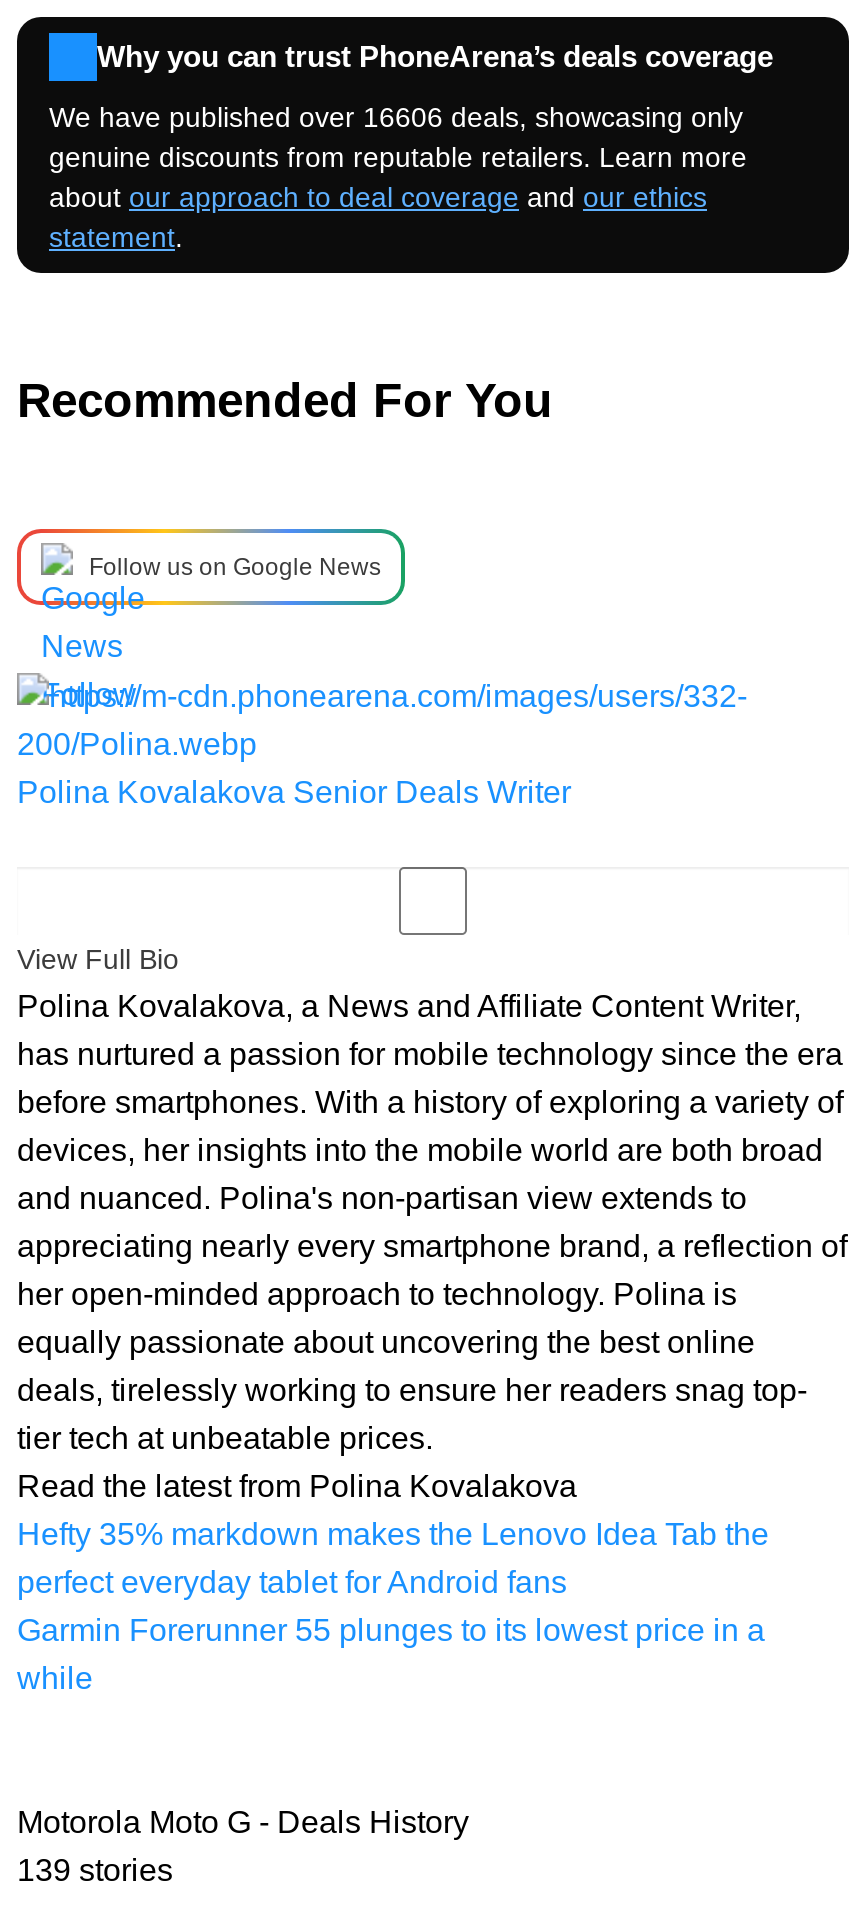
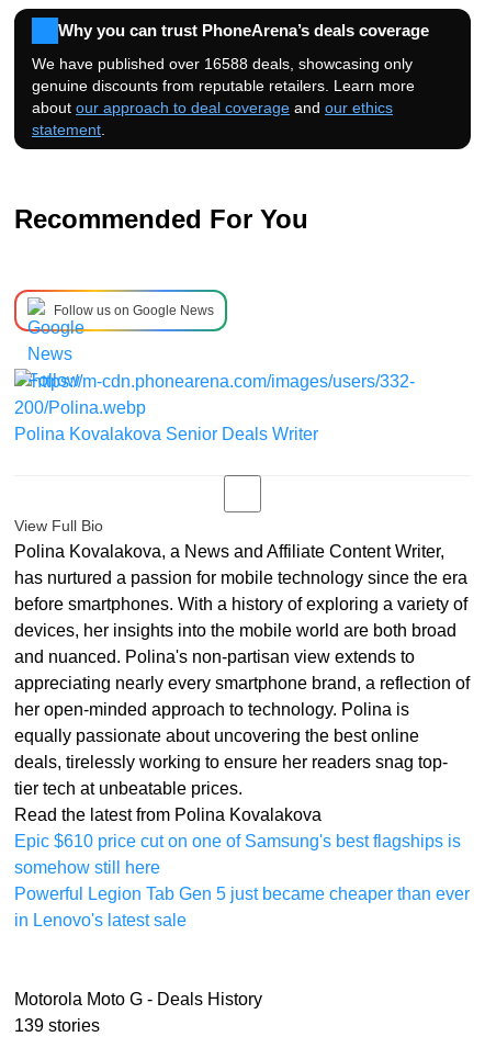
[49,101,743,133] We have published over 16606 deals, showcasing only -> [32,55,413,72] We have published over 16588 deals, showcasing only
[17,1517,769,1695] Hefty 35% markdown makes the Lenovo Idea Tab the | perfect everyday tablet for Android fans | Garmin Forerunner 55 plunges to its lowest price in a | while -> [14,832,470,929] Epic $610 price cut on one of Samsung's best flagships is | somehow still here | Powerful Legion Tab Gen 5 just became cheaper than ever | in Lenovo's latest sale

